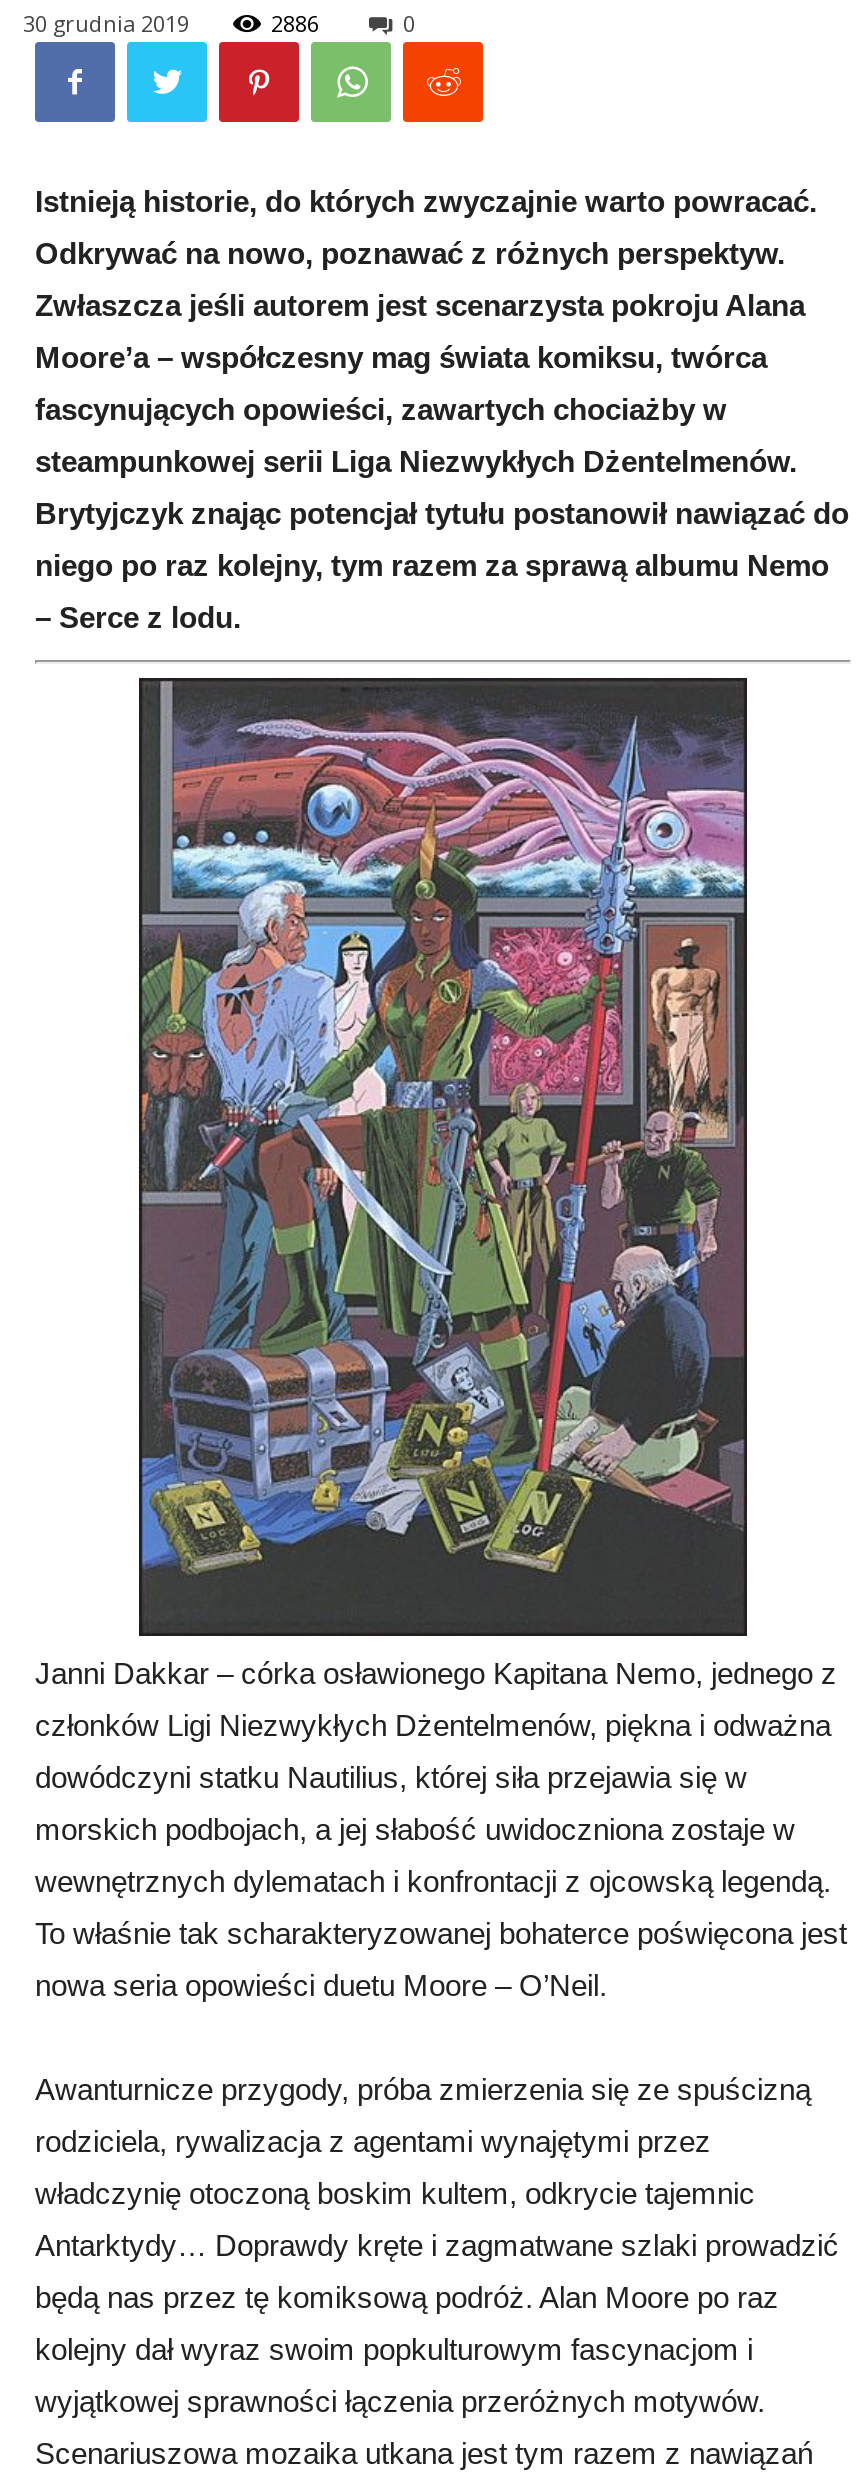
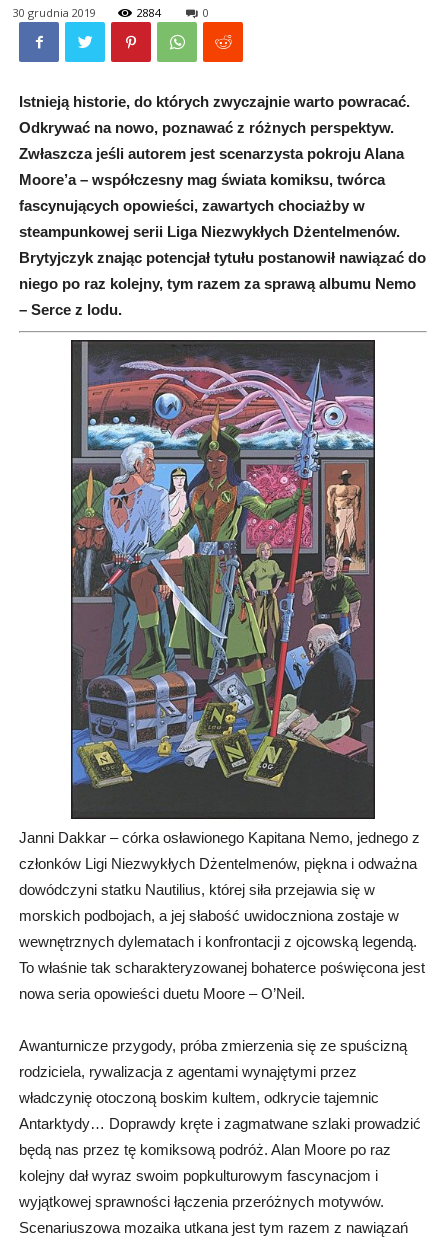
[271,9,319,39] 2886 -> [137,5,161,20] 2884

